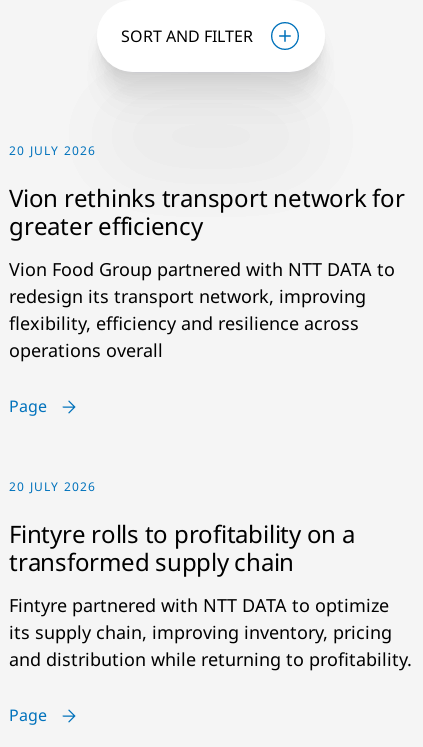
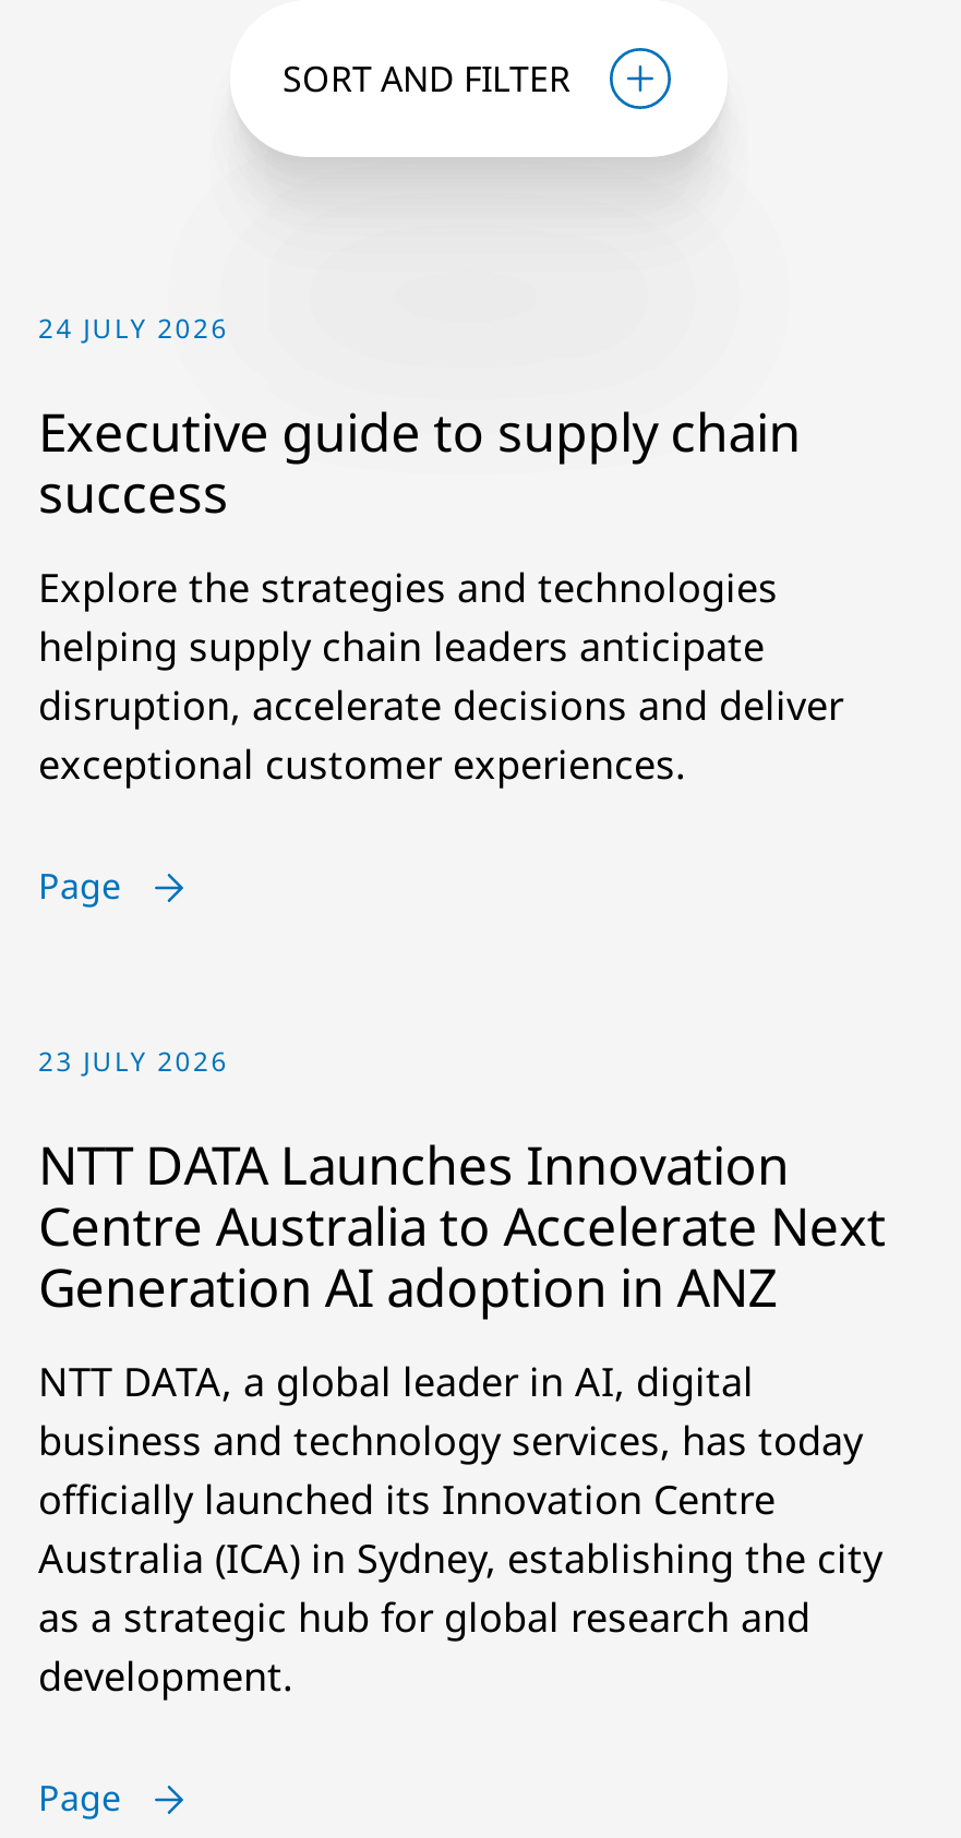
[9,142,96,159] 20 JULY 2026 -> [38,309,229,346] 24 JULY 2026
[9,181,405,242] Vion rethinks transport network for | greater efficiency -> [38,394,801,528] Executive guide to supply chain | success
[9,257,395,362] Vion Food Group partnered with NTT DATA to | redesign its transport network, improving | flexibility, efficiency and resilience across | operations overall -> [38,560,843,789] Explore the strategies and technologies | helping supply chain leaders anticipate | disruption, accelerate decisions and deliver | exceptional customer experiences.
[9,478,96,495] 20 JULY 2026 -> [38,1042,229,1079] 23 JULY 2026
[9,517,355,578] Fintyre rolls to profitability on a | transformed supply chain -> [38,1127,886,1322] NTT DATA Launches Innovation | Centre Australia to Accelerate Next | Generation AI adoption in ANZ
[9,593,412,671] Fintyre partnered with NTT DATA to optimize | its supply chain, improving inventory, pricing | and distribution while returning to profitability. -> [38,1354,882,1701] NTT DATA, a global leader in AI, digital | business and technology services, has today | officially launched its Innovation Centre | Australia (ICA) in Sydney, establishing the city | as a strategic hub for global research and | development.

